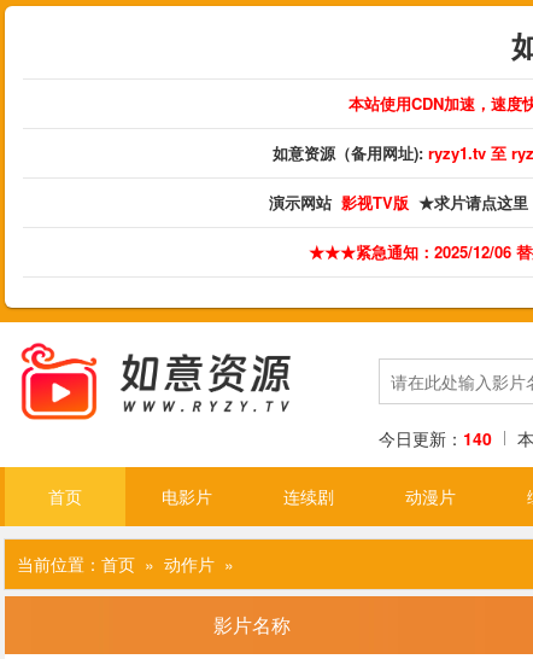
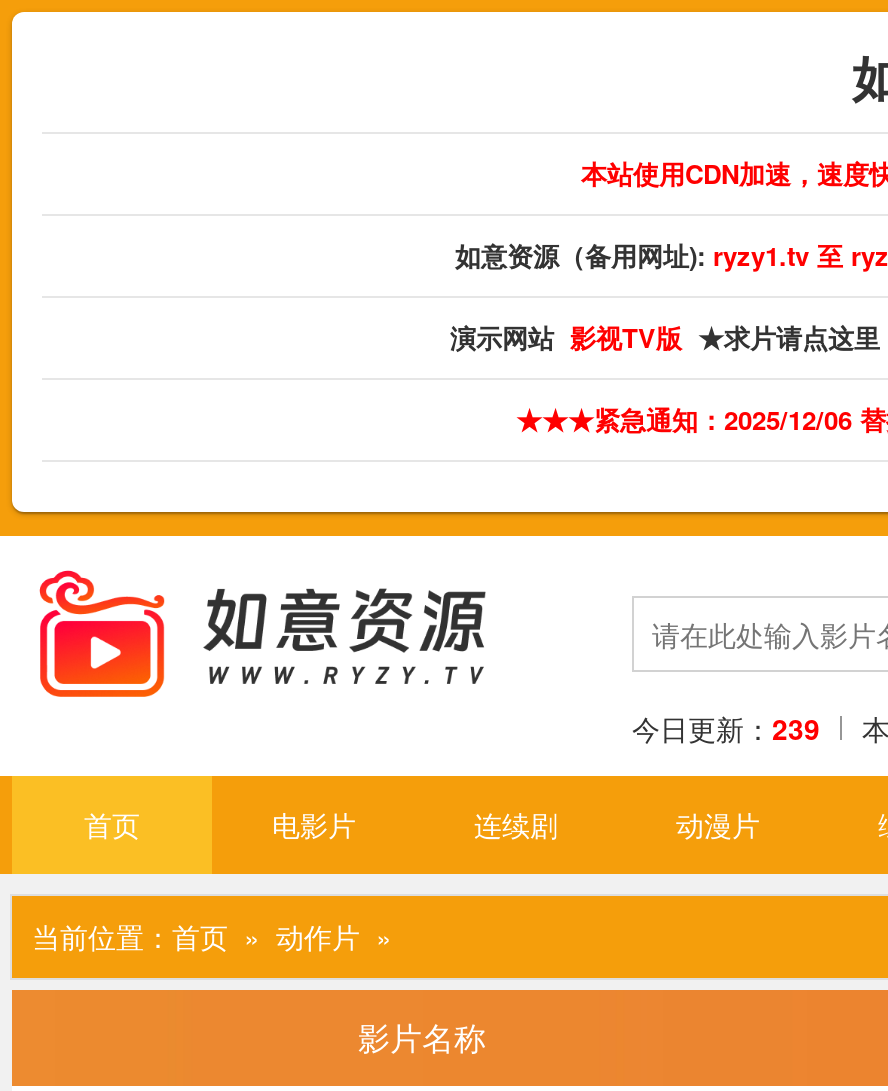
[379,426,492,450] 今日更新：140 -> [632,708,820,748] 今日更新：239

